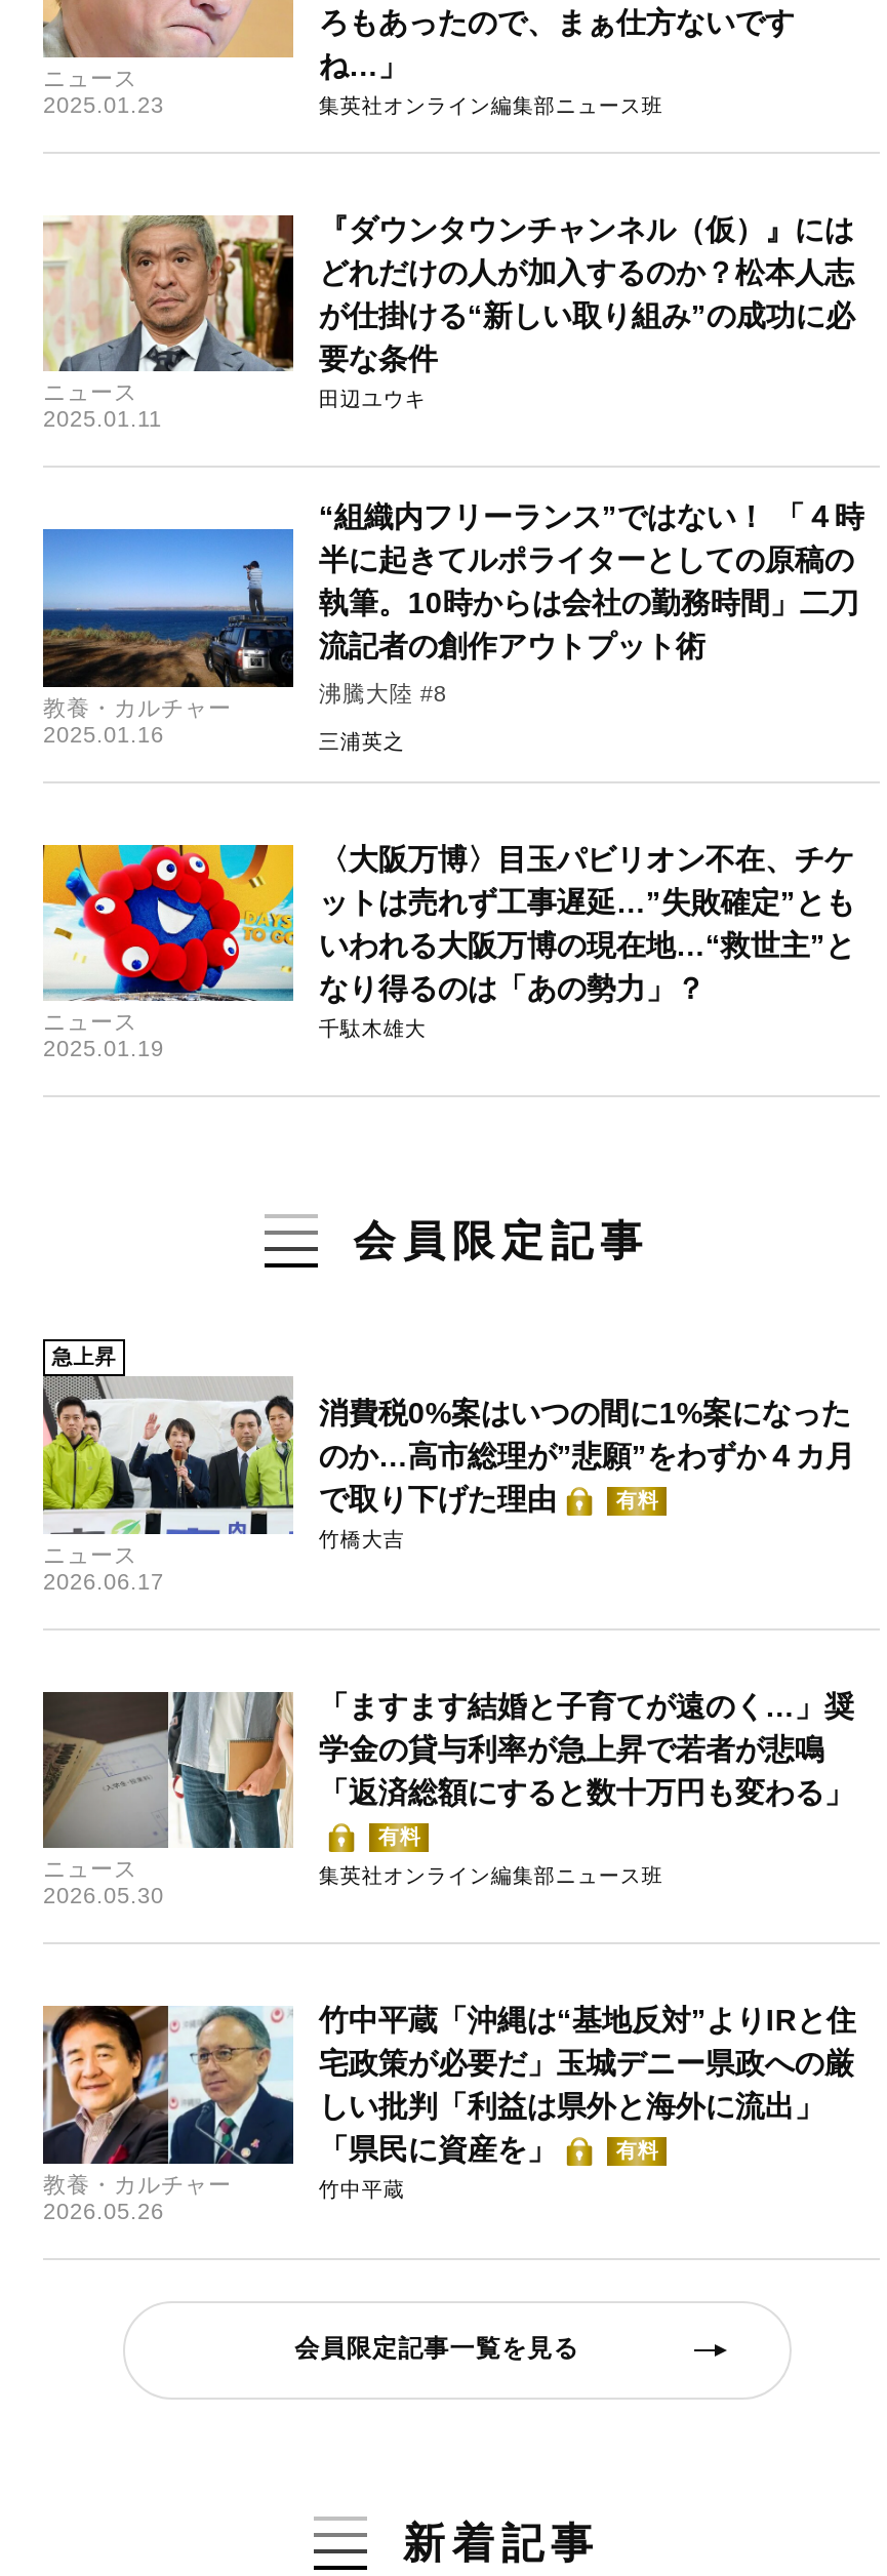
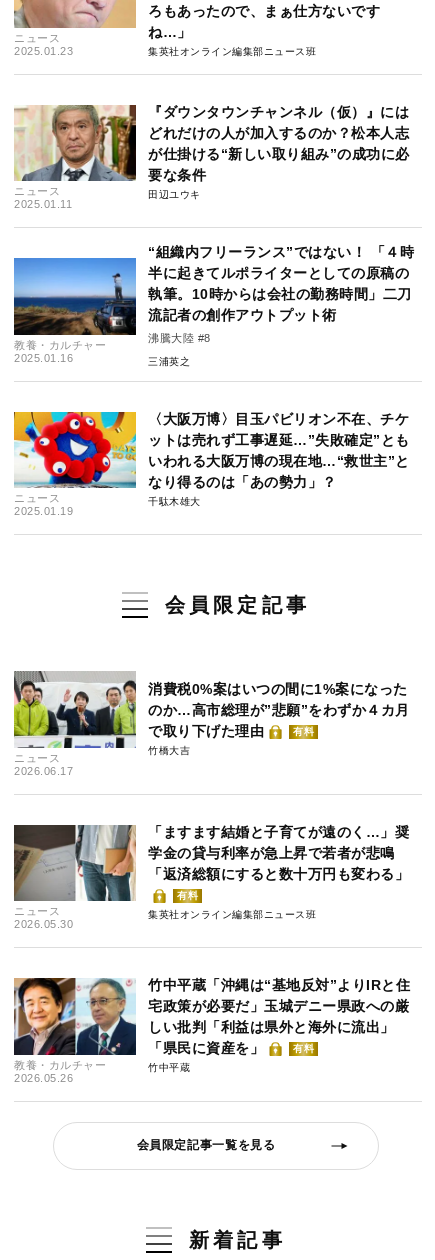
[52,1345,116,1368] 急上昇 -> none

